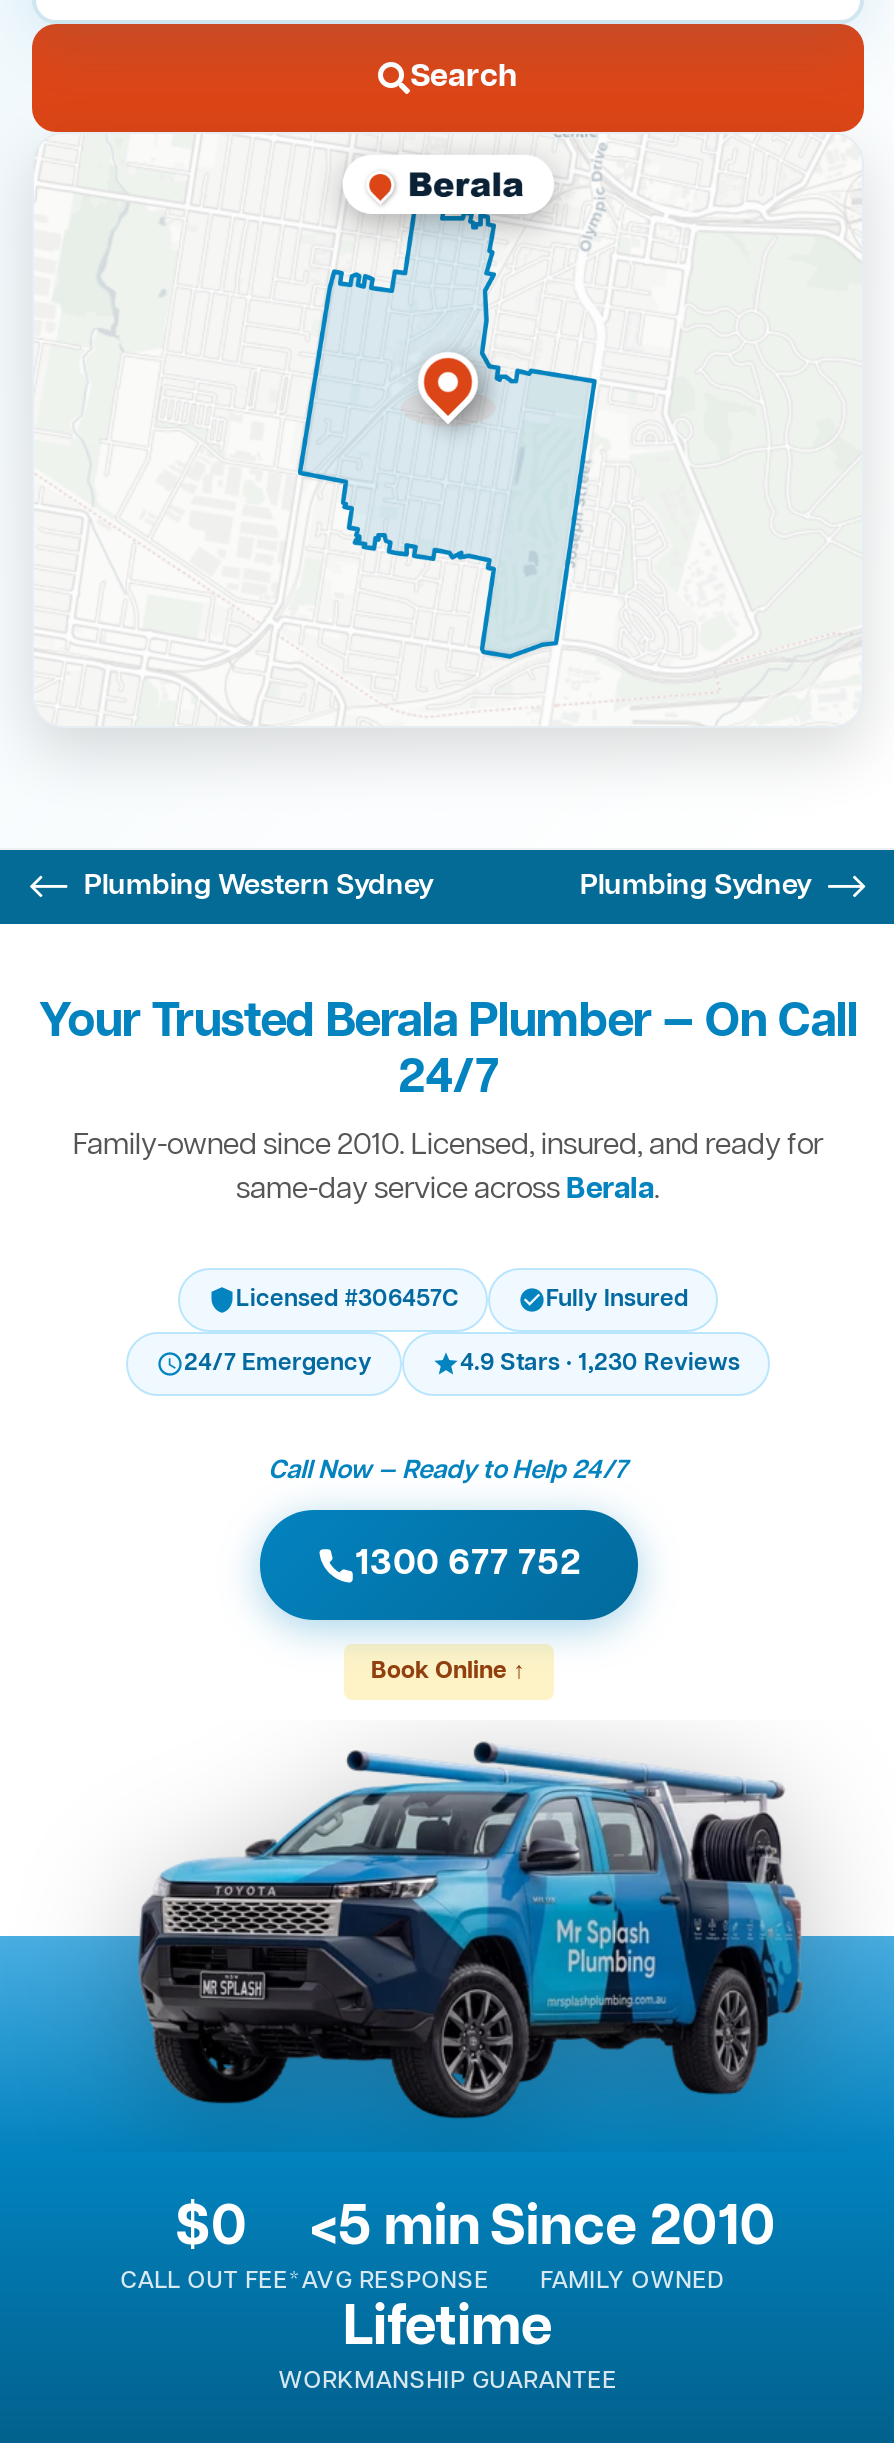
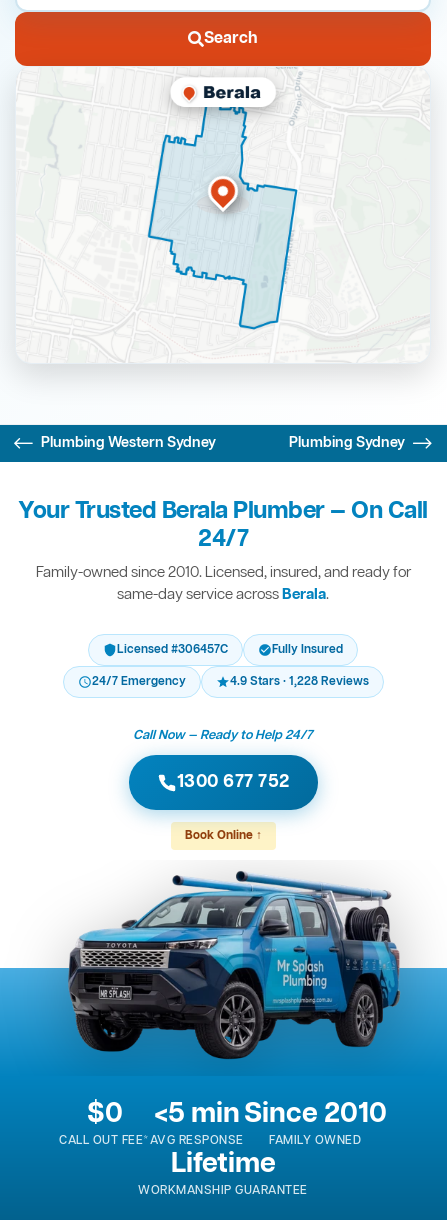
[460,1348,740,1380] 4.9 Stars · 1,230 Reviews -> [229,674,368,690] 4.9 Stars · 1,228 Reviews

